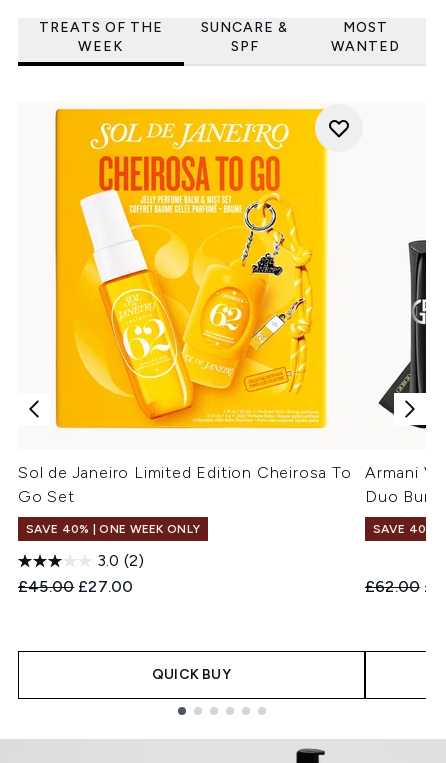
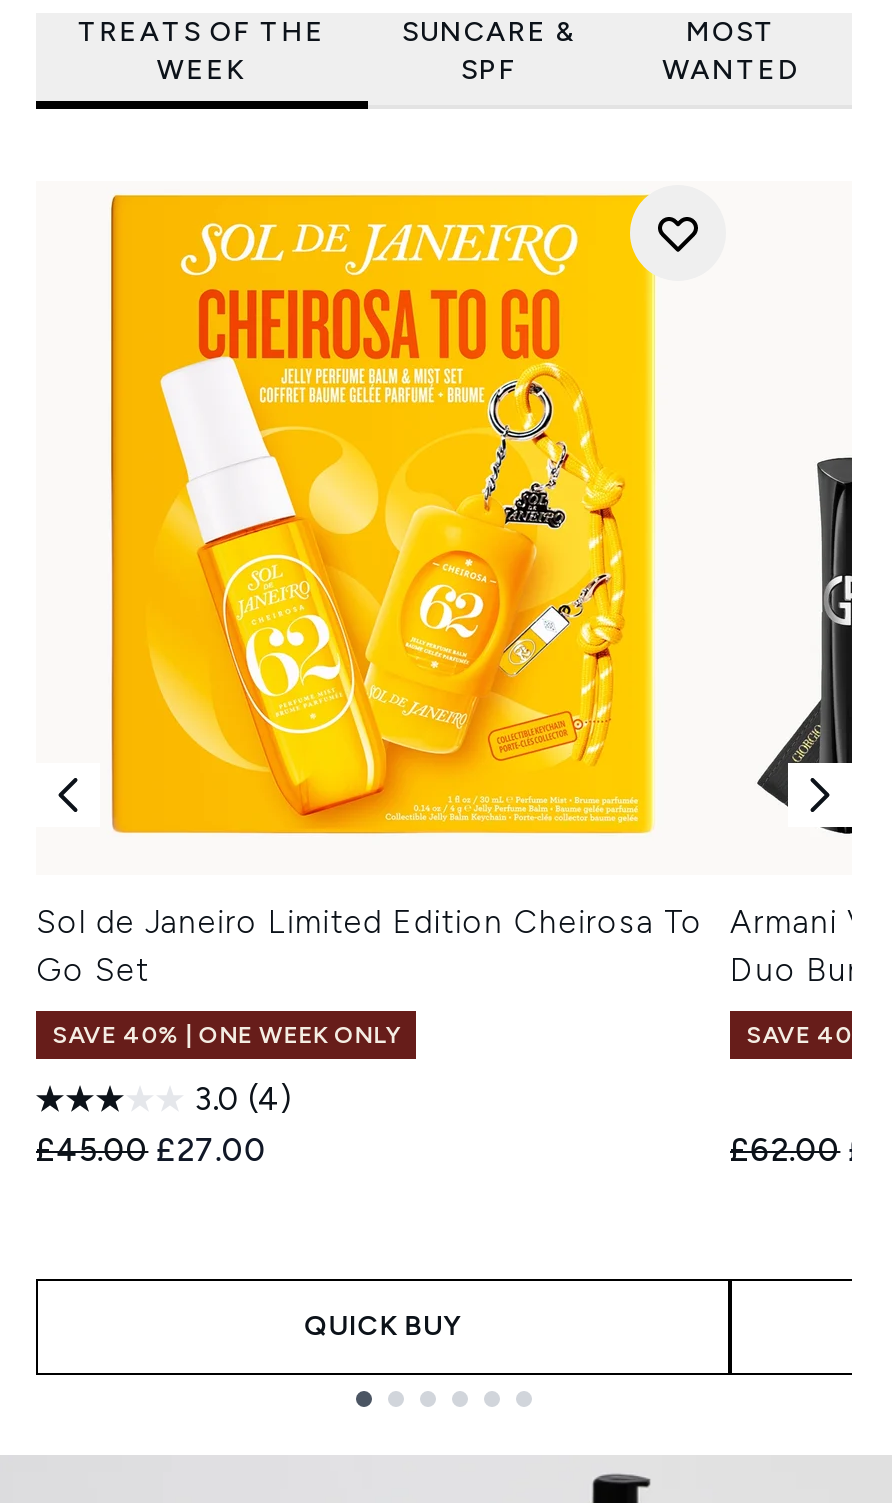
[97,551,144,570] 3.0 (2) -> [194,1079,292,1117] 3.0 (4)

